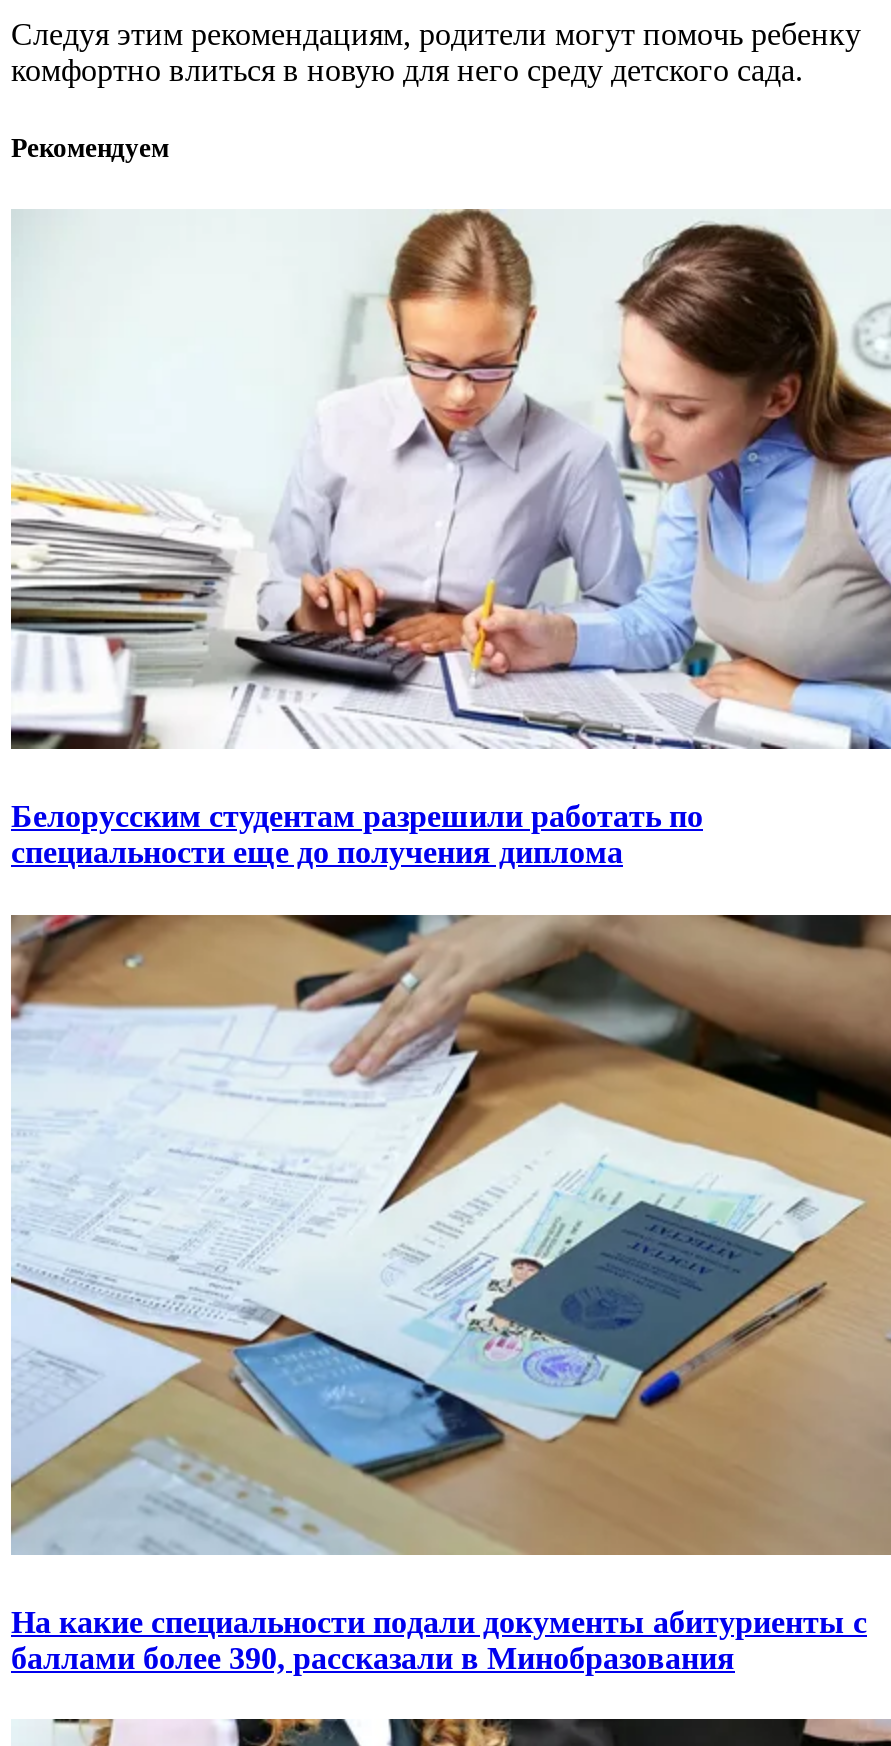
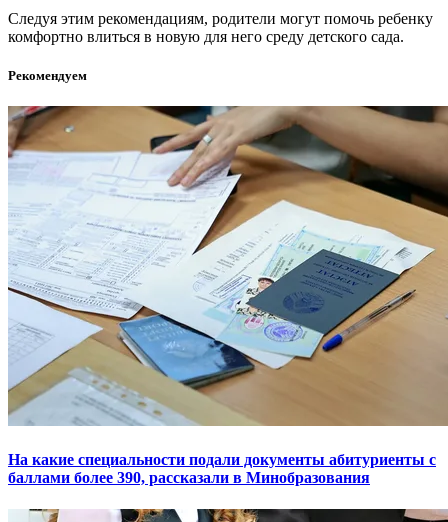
[9,209,885,870] [image] | Белорусским студентам разрешили работать по | специальности еще до получения диплома -> none

